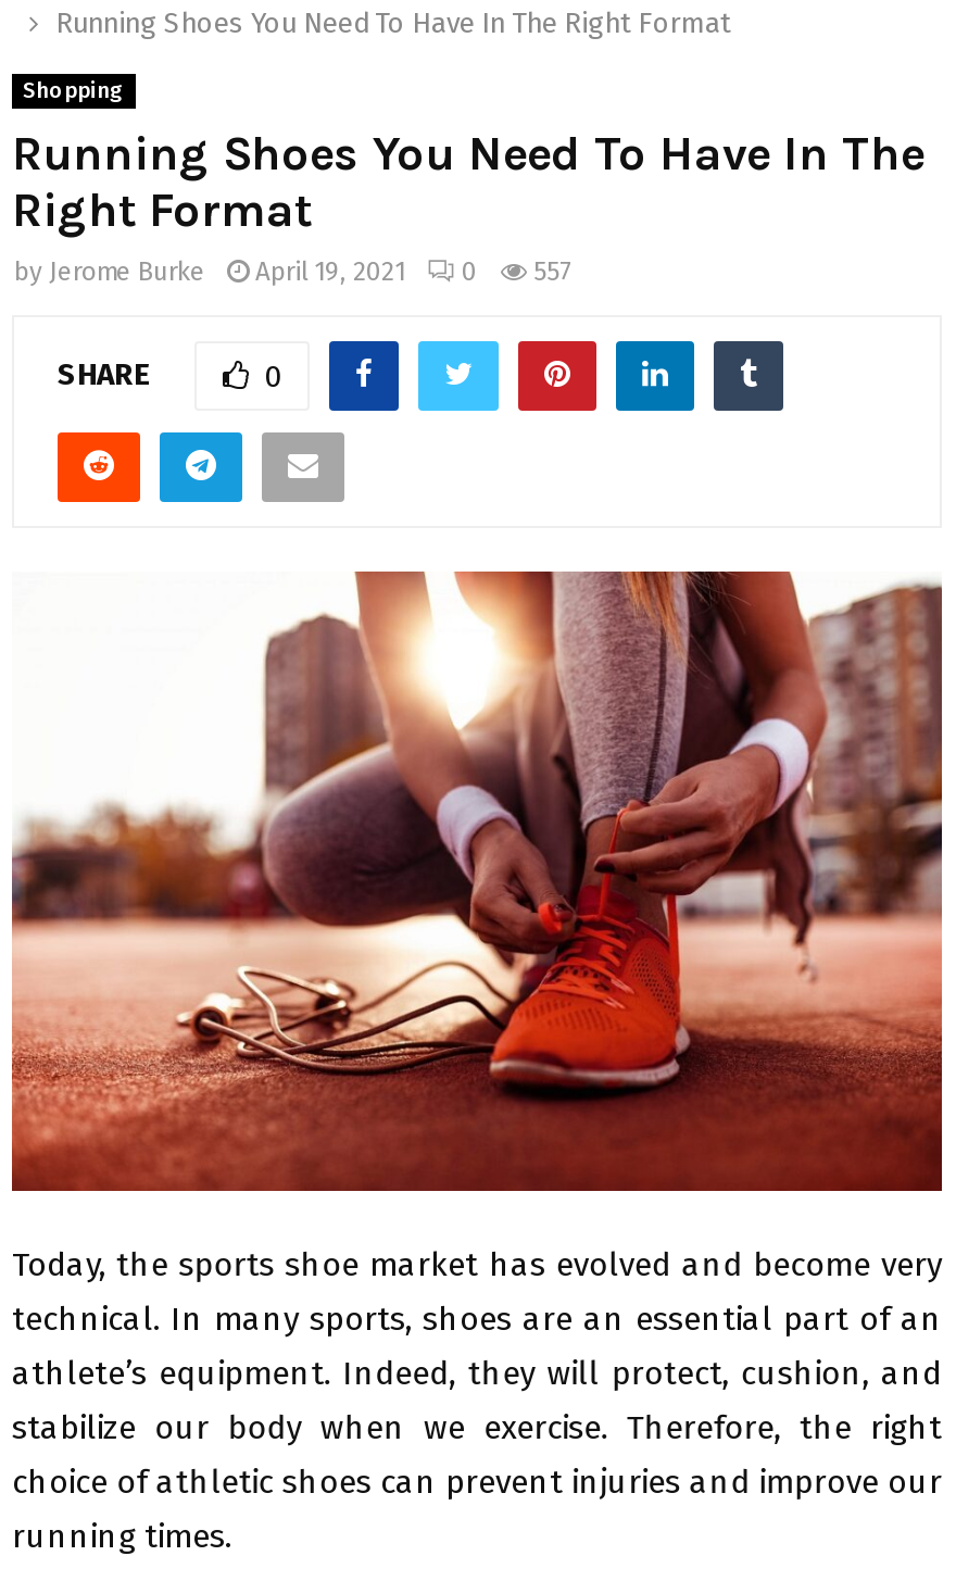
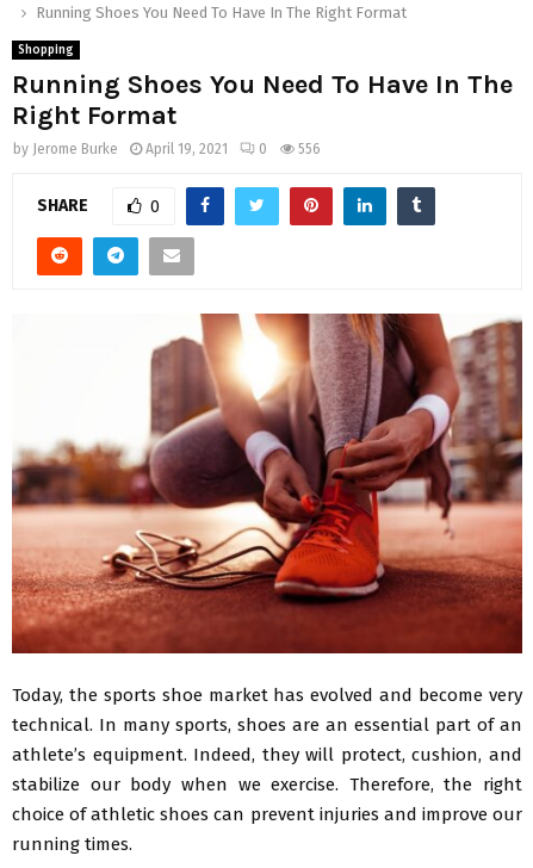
[14,256,570,287] by Jerome Burke April 19, 2021 0 557 -> [13,141,321,157] by Jerome Burke April 19, 2021 0 556

